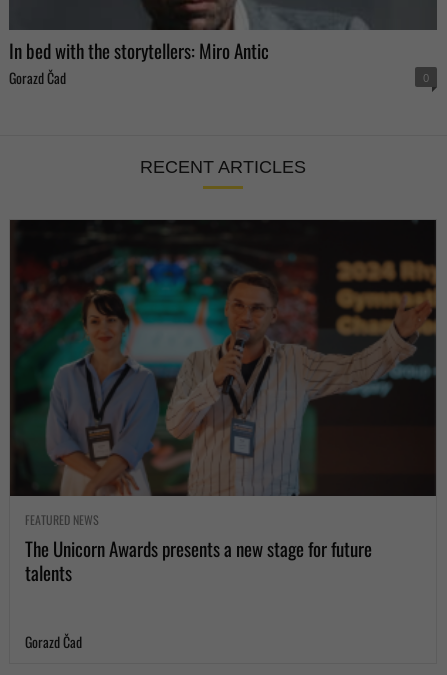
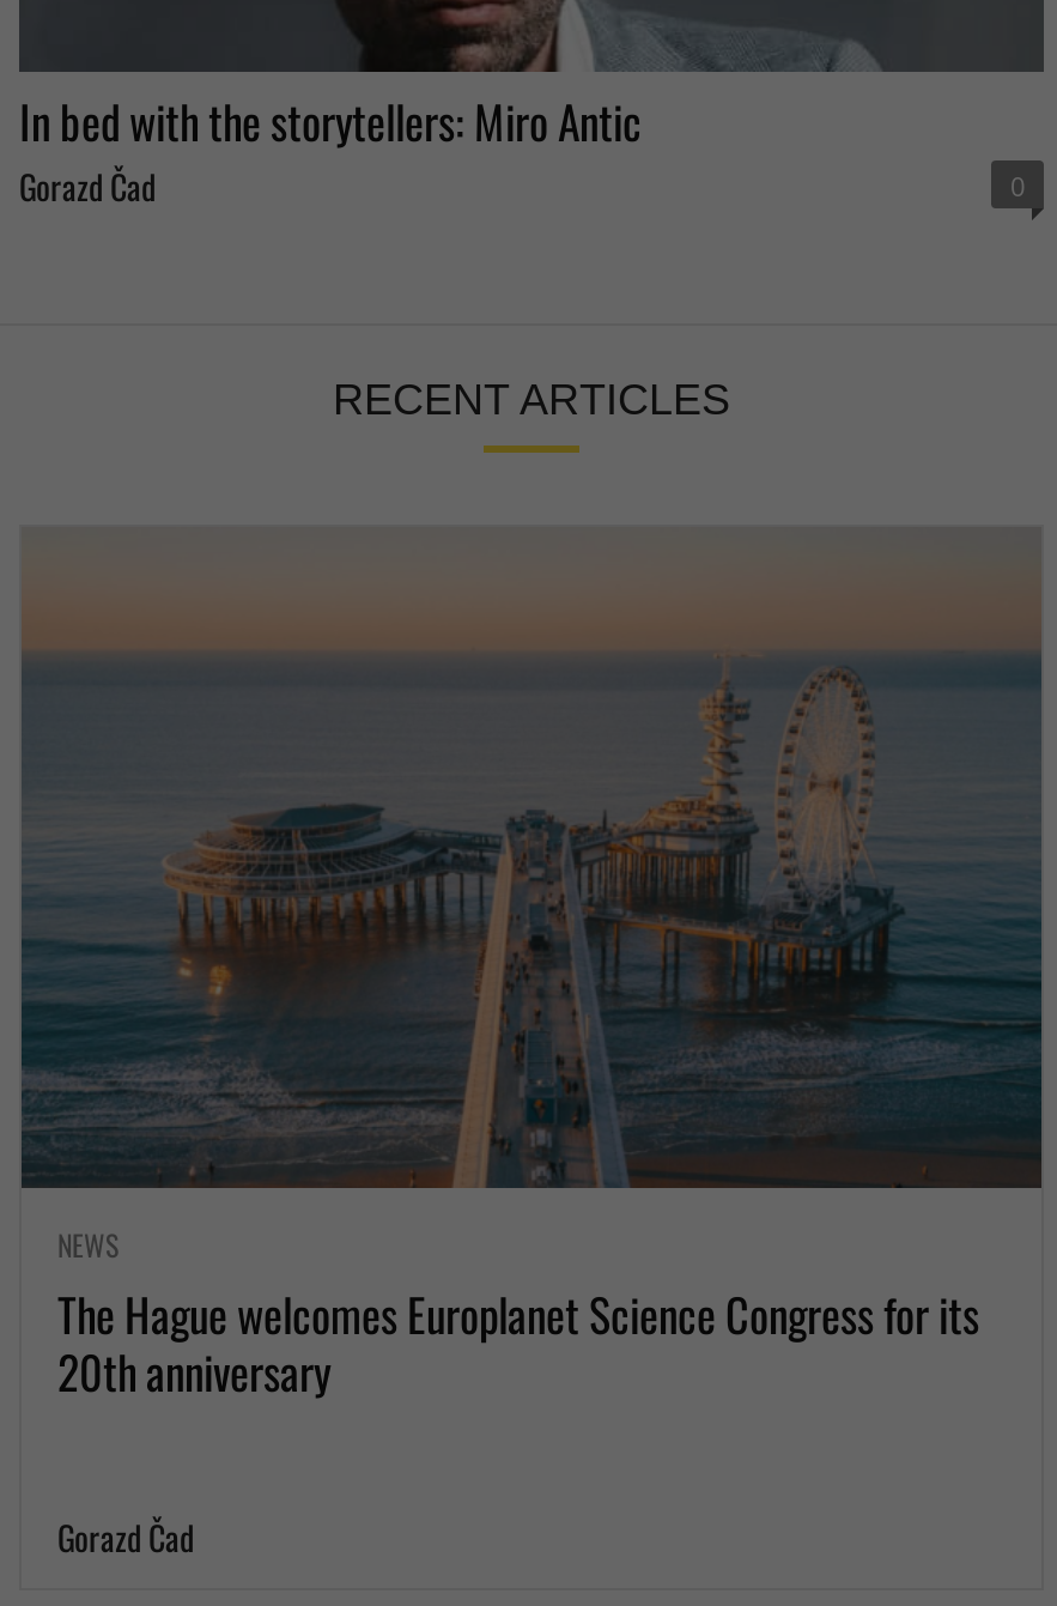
[9,219,437,586] [image] | FEATURED NEWS | The Unicorn Awards presents a new stage for future | talents -> [19,527,1044,1403] [image] | NEWS | The Hague welcomes Europlanet Science Congress for its | 20th anniversary

